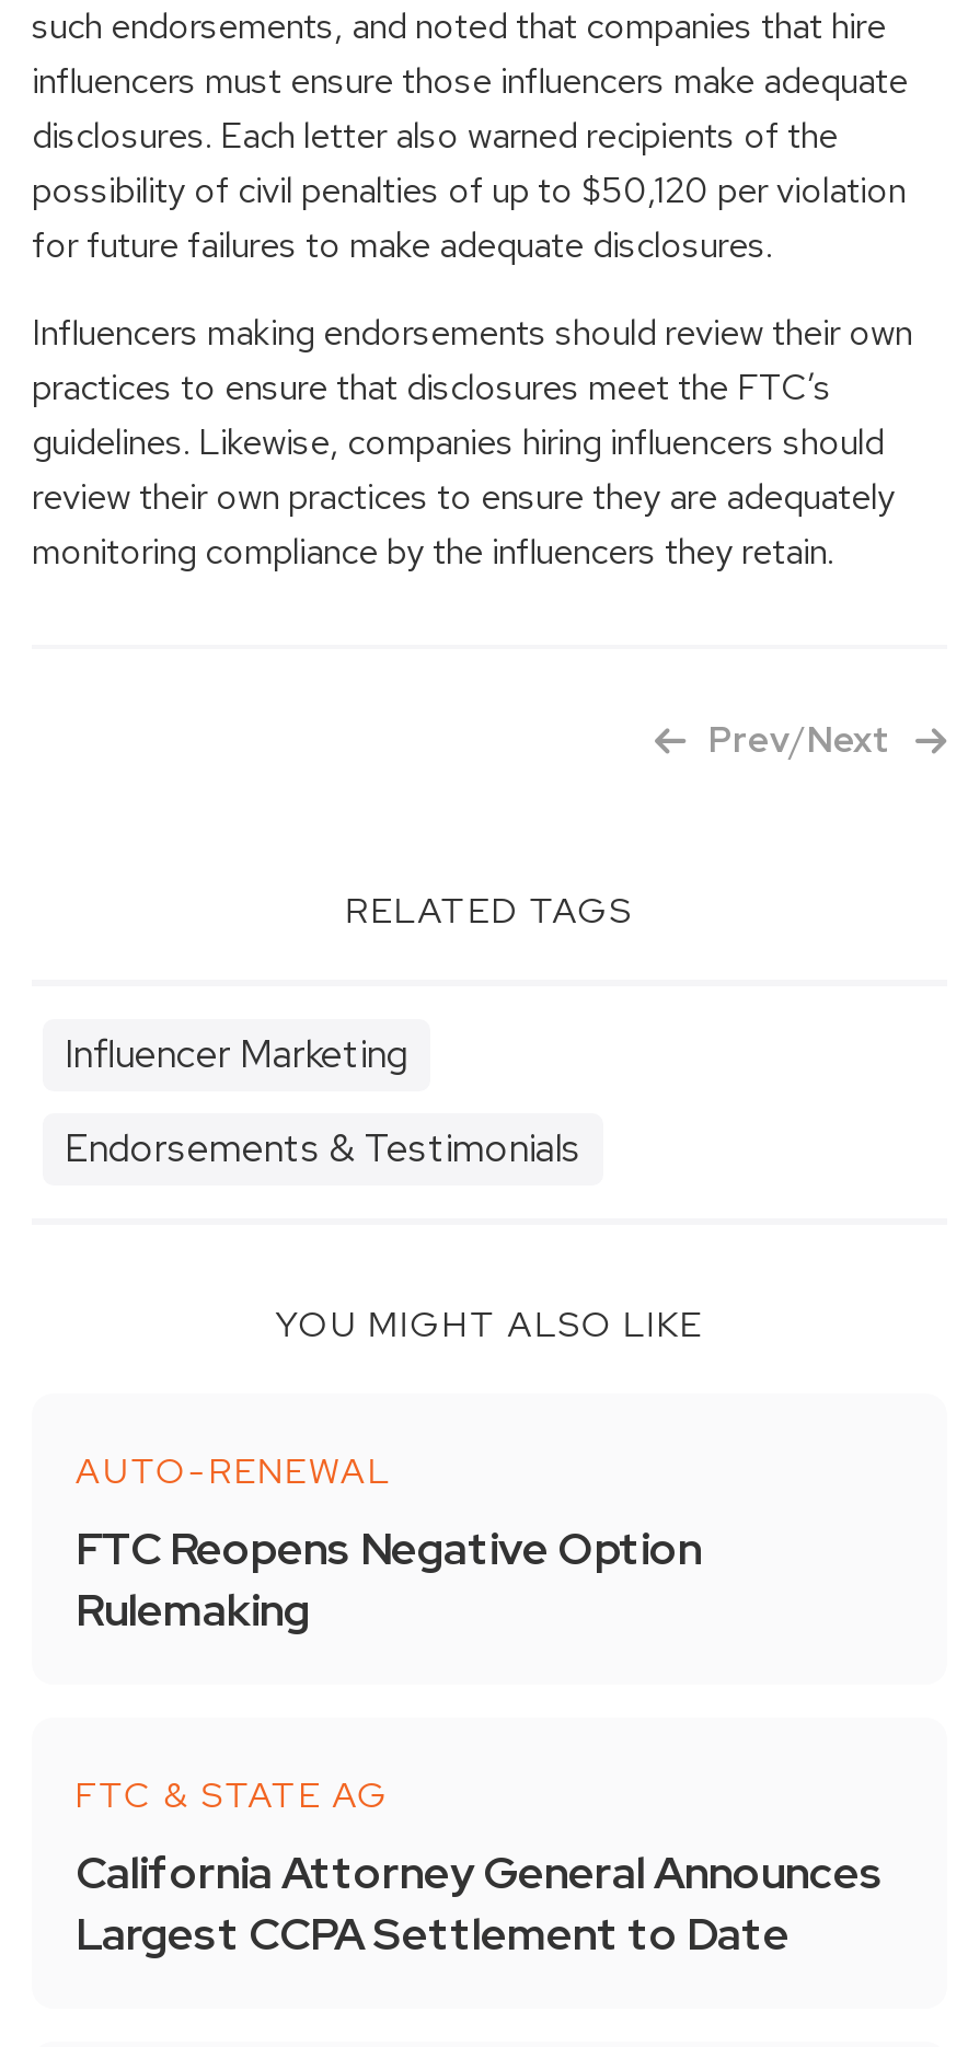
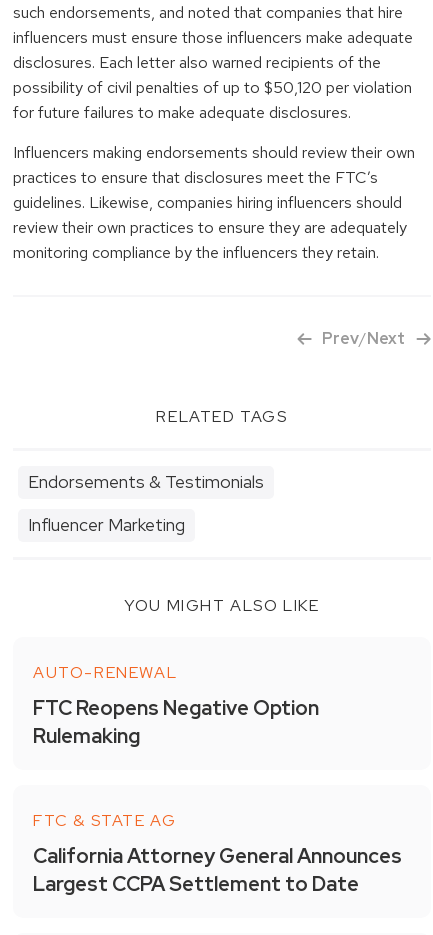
moved [65,1031,408,1079] -> [28,514,185,536]: Influencer Marketing
moved [65,1125,581,1173] -> [28,471,264,493]: Endorsements & Testimonials

